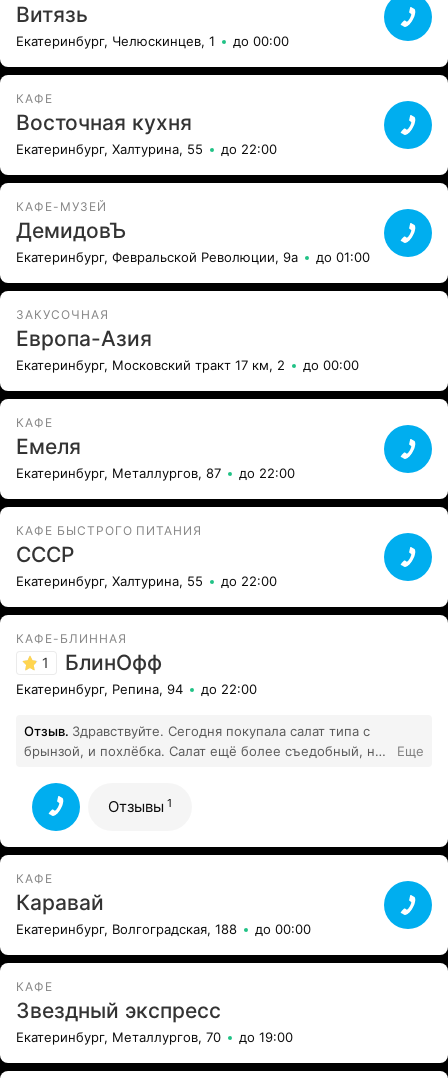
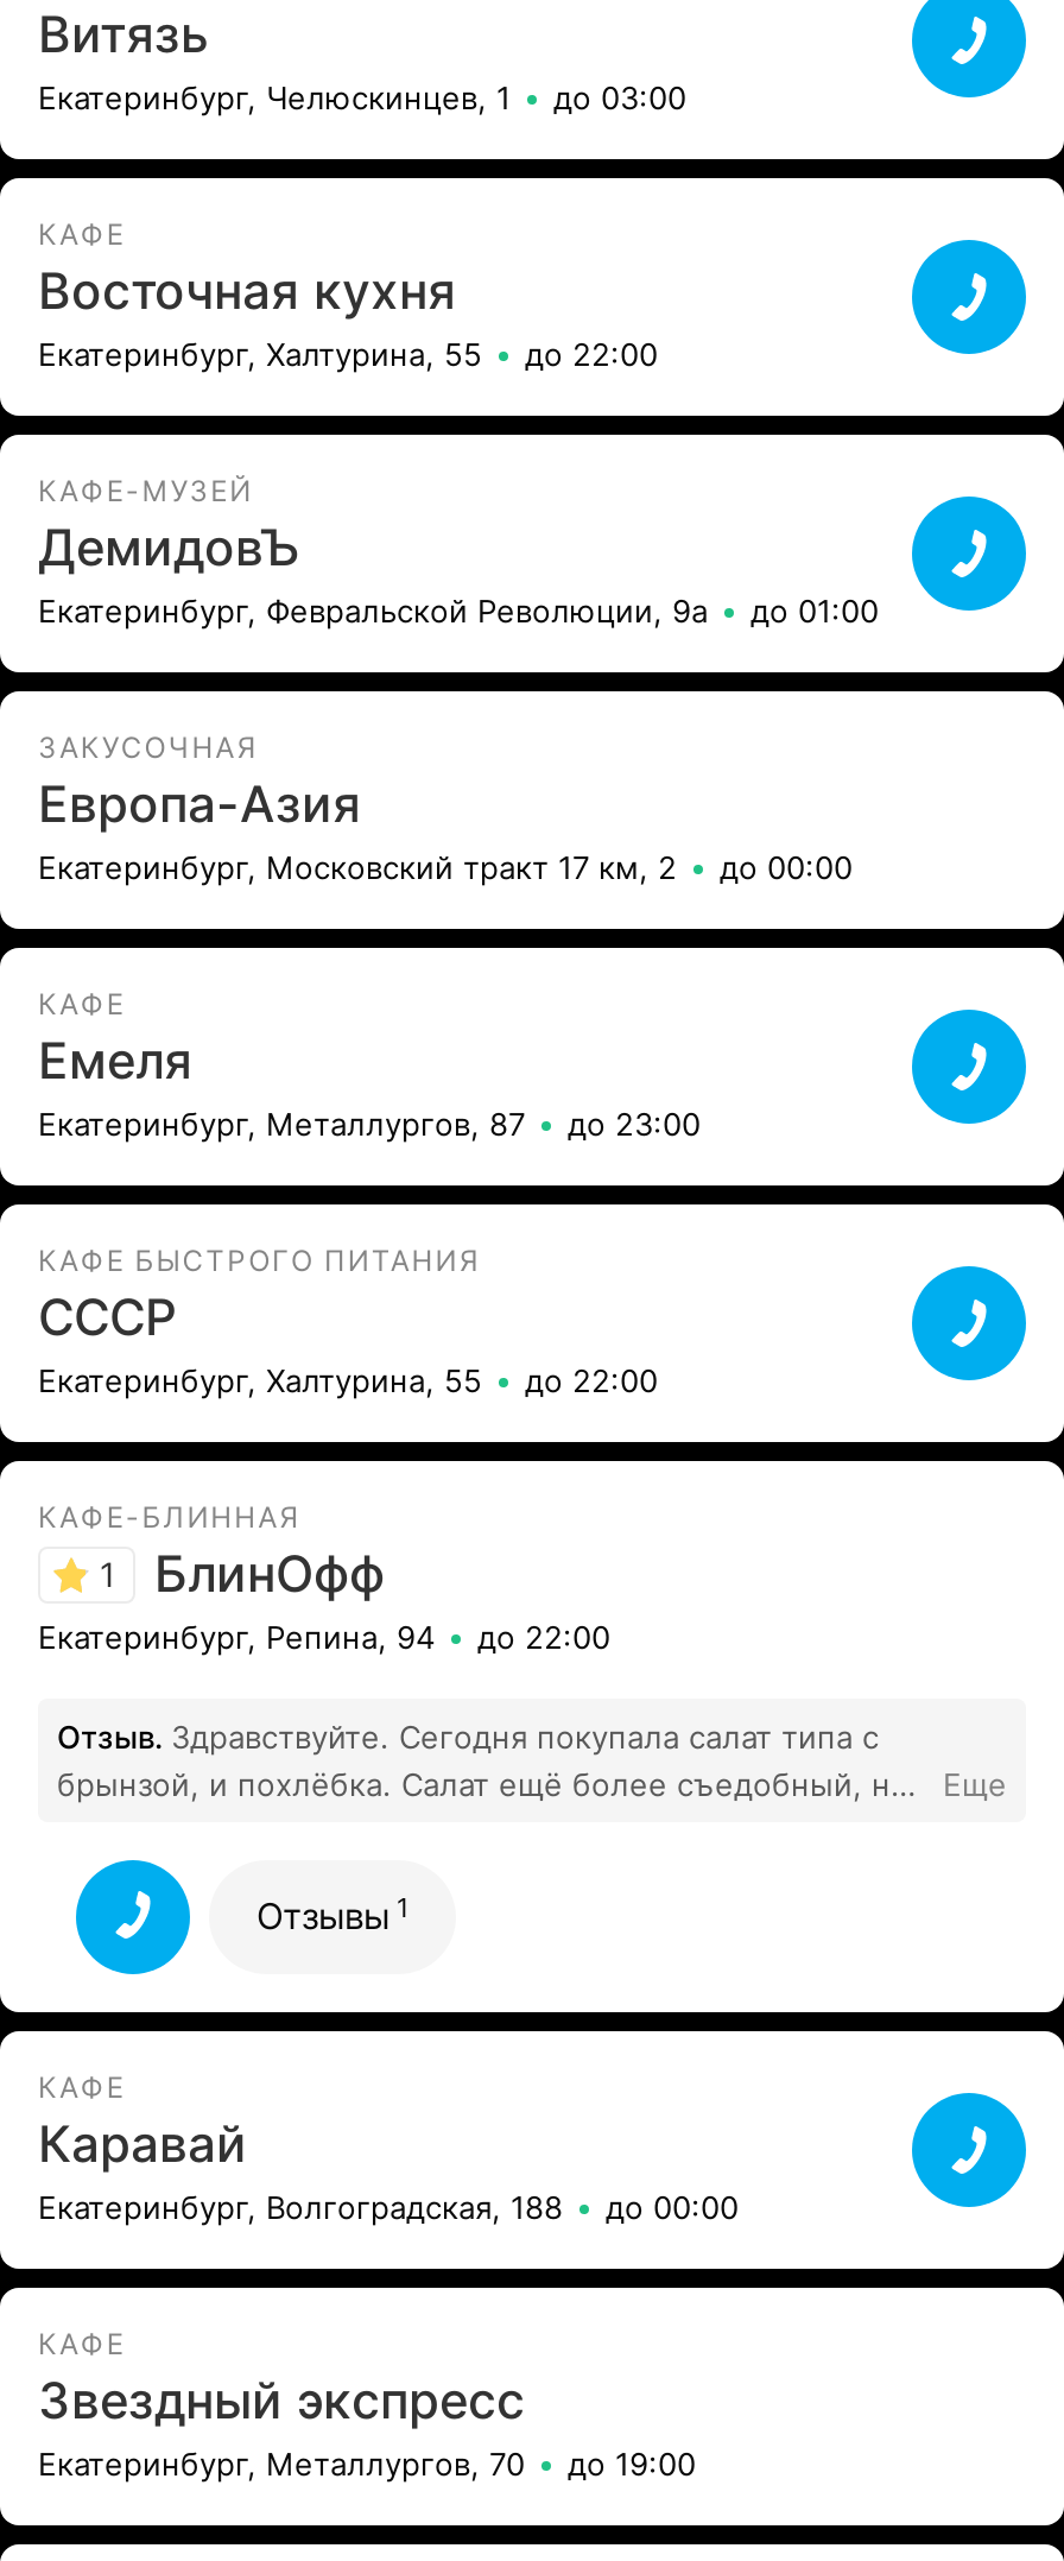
[16,33,289,49] Екатеринбург, Челюскинцев, 1 до 00:00 -> [38,78,686,116] Екатеринбург, Челюскинцев, 1 до 03:00
[16,465,295,481] Екатеринбург, Металлургов, 87 до 22:00 -> [38,1105,701,1143] Екатеринбург, Металлургов, 87 до 23:00

